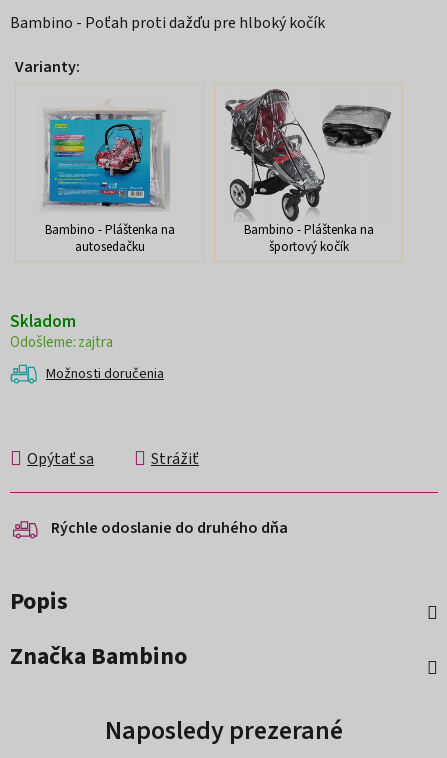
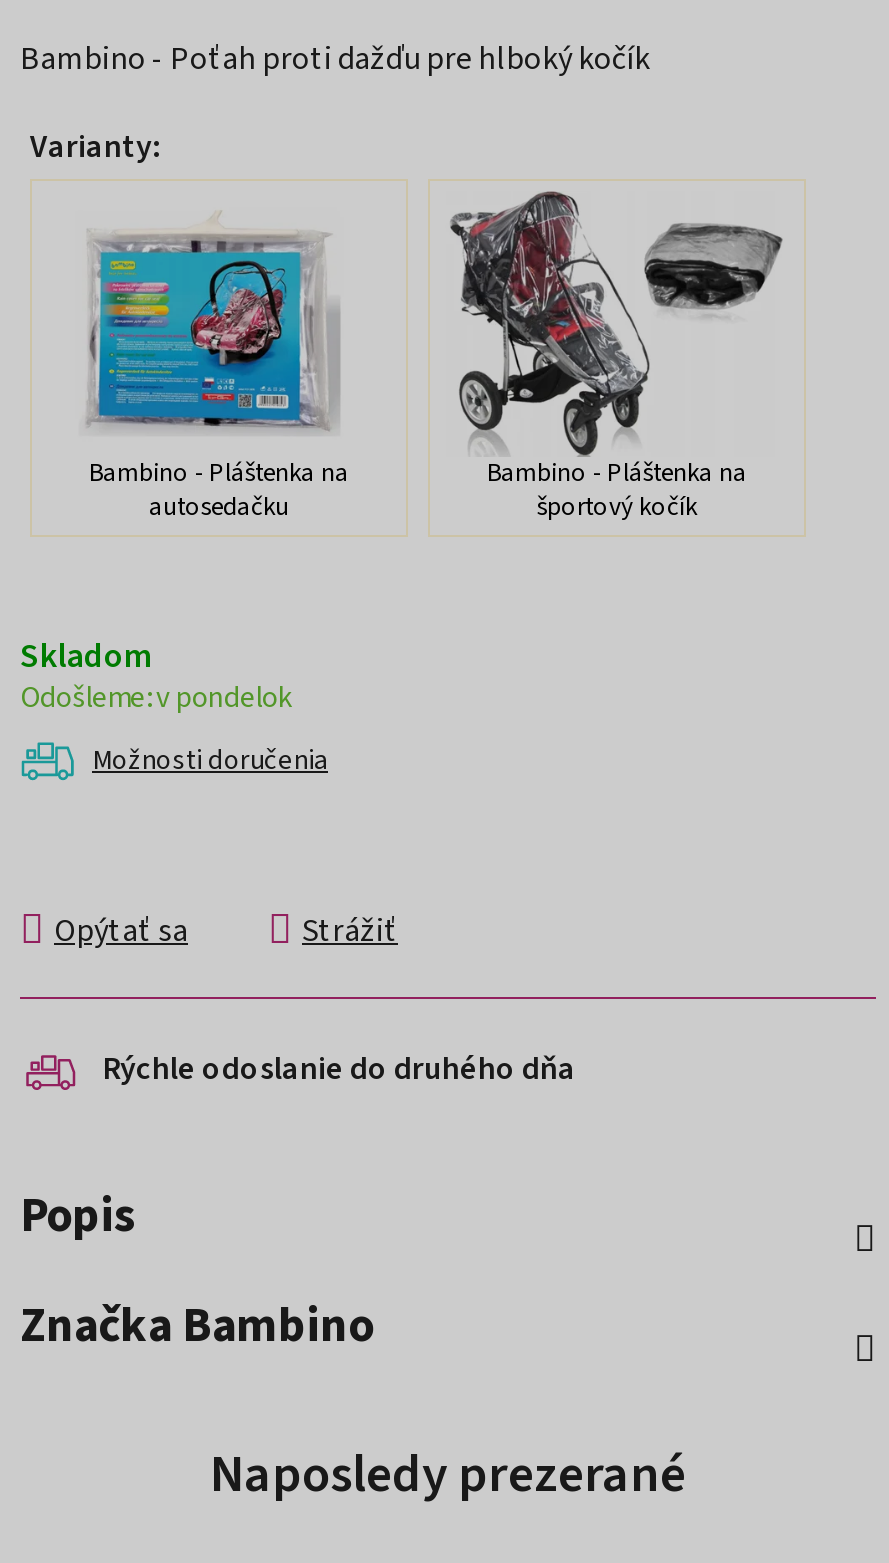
[78,332,113,353] zajtra -> [156,677,292,719] v pondelok

